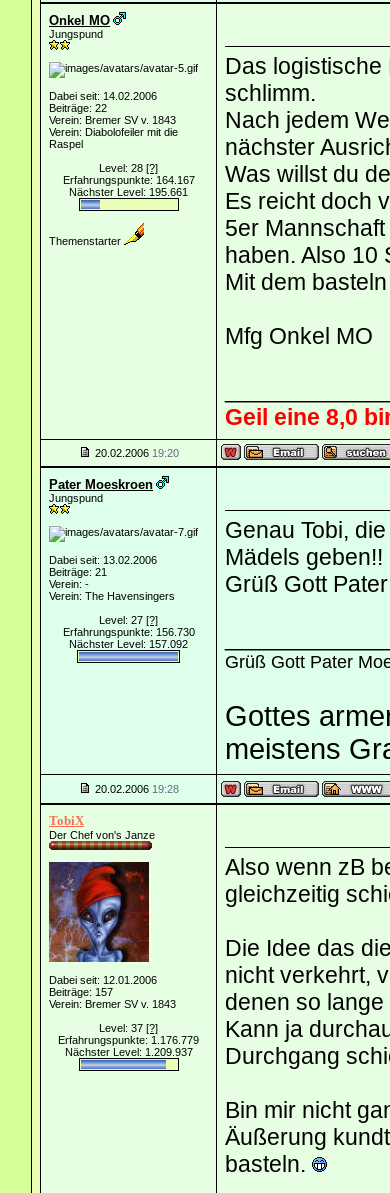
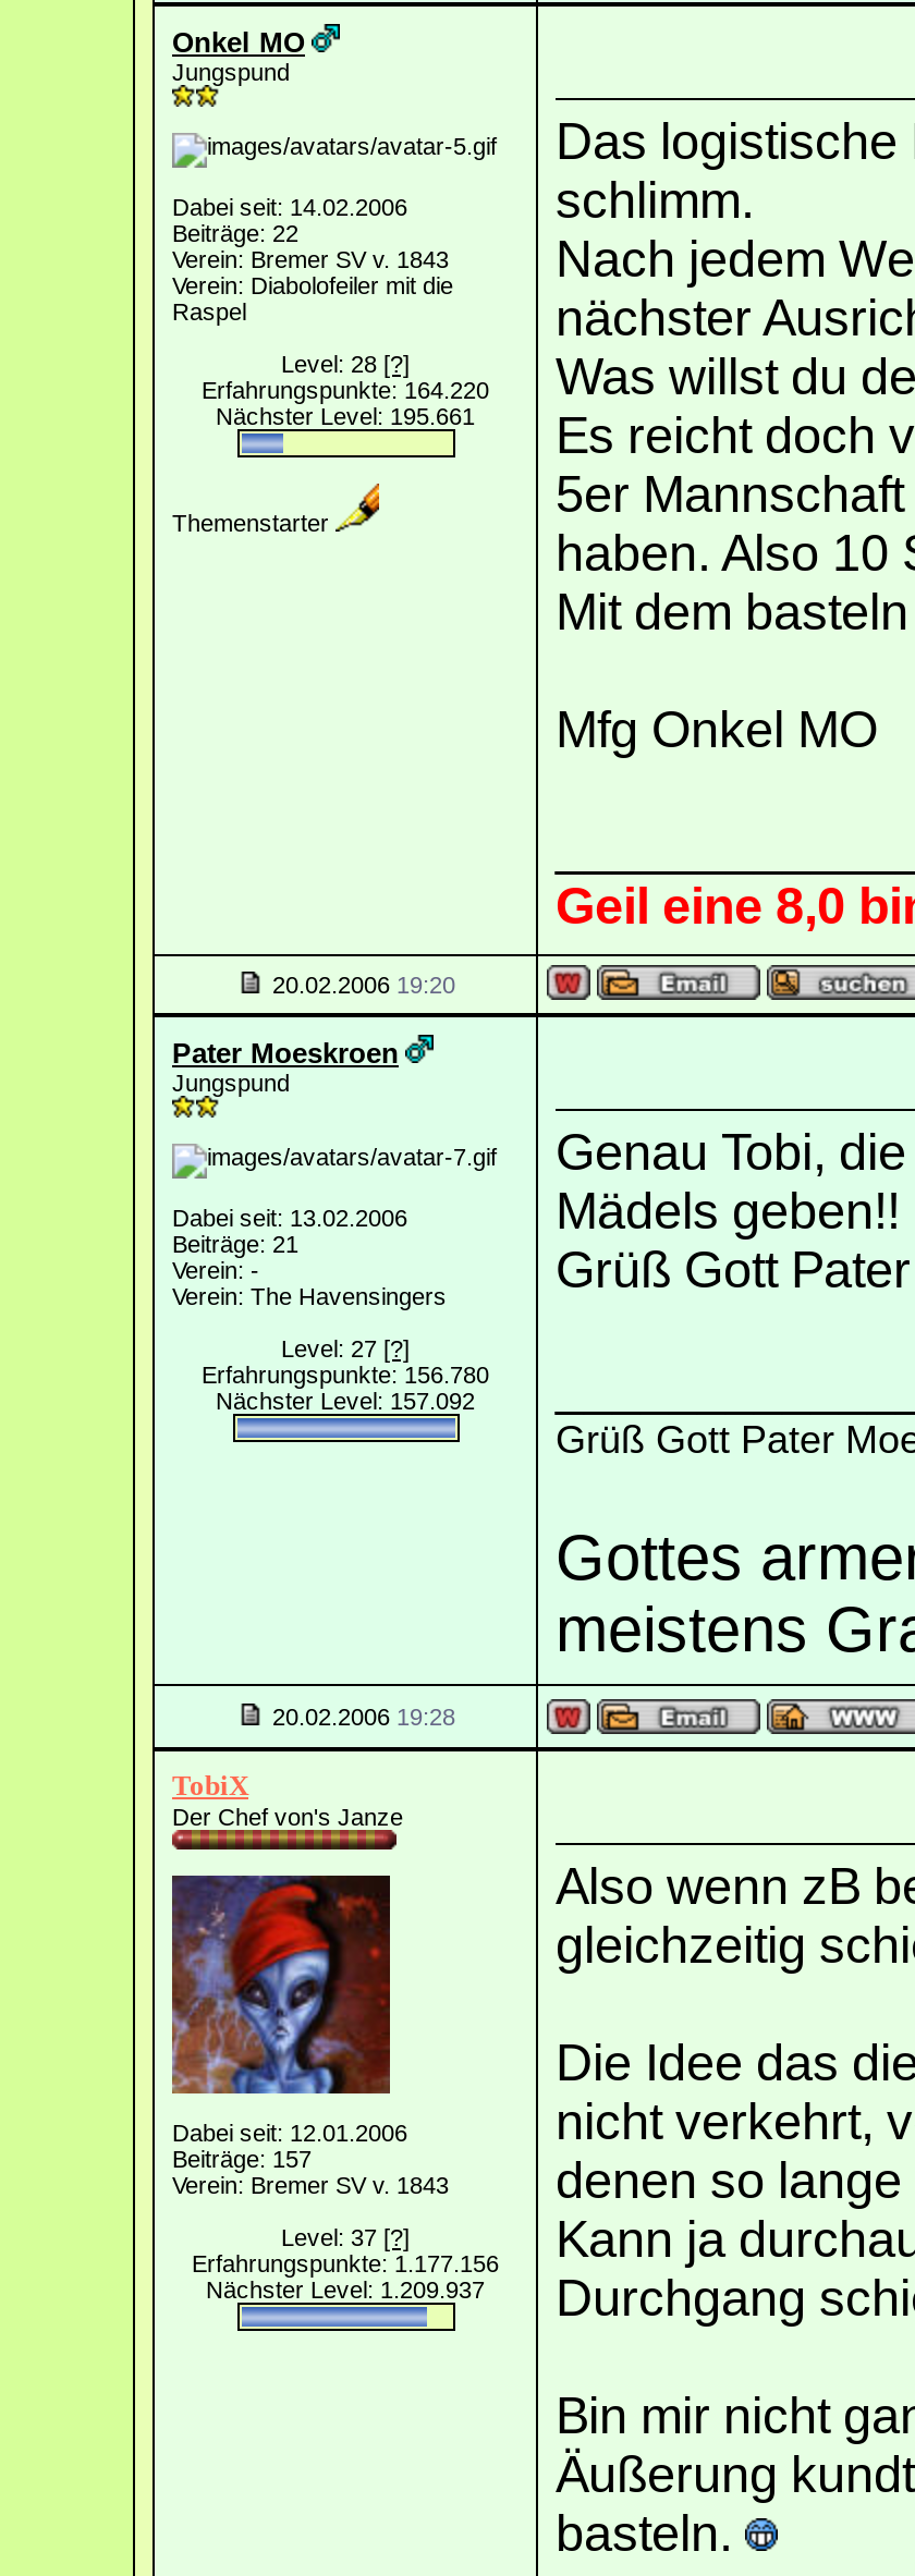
[62,174,194,186] Erfahrungspunkte: 164.167 -> [202,377,489,403] Erfahrungspunkte: 164.220
[62,626,194,638] Erfahrungspunkte: 156.730 -> [202,1362,489,1388] Erfahrungspunkte: 156.780
[58,1034,199,1046] Erfahrungspunkte: 1.176.779 -> [192,2250,499,2276] Erfahrungspunkte: 1.177.156

